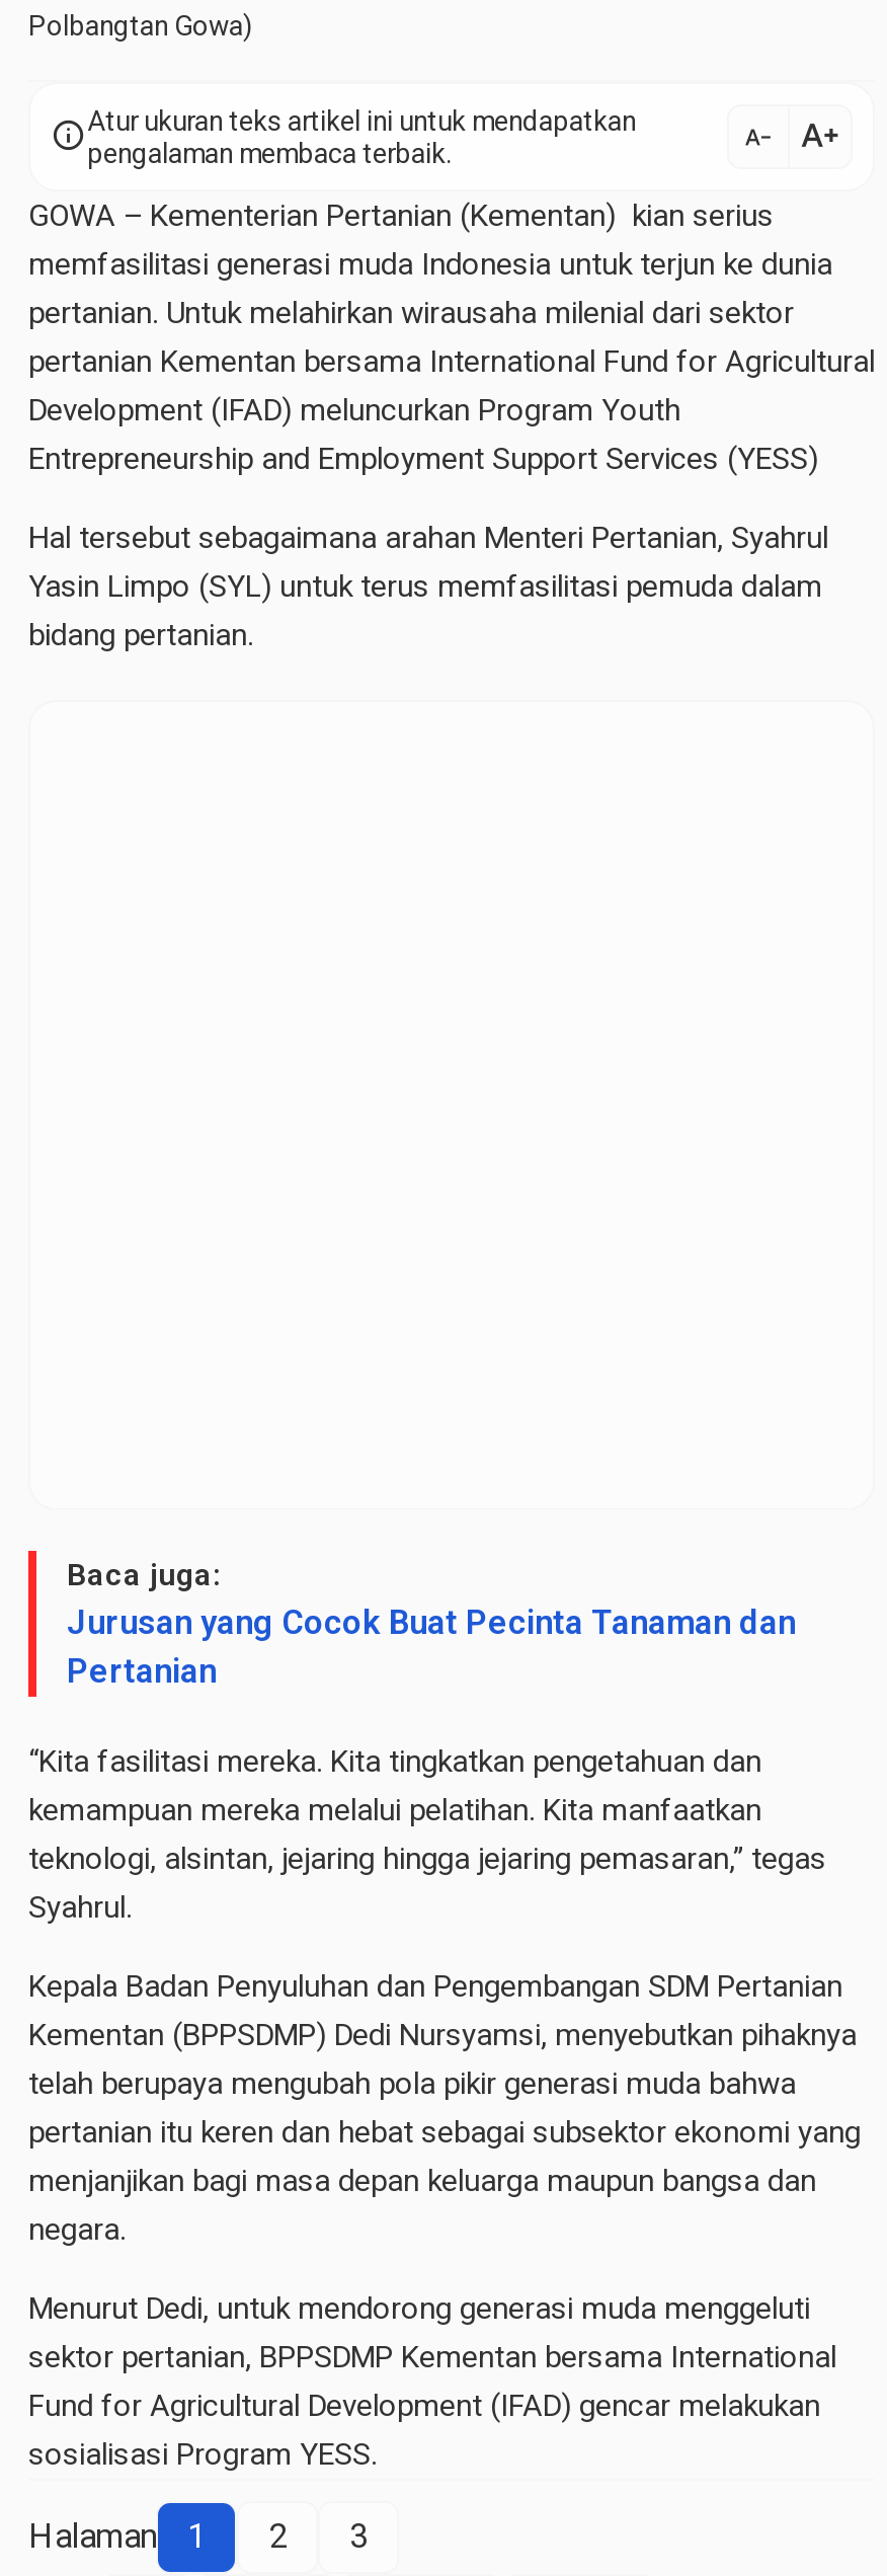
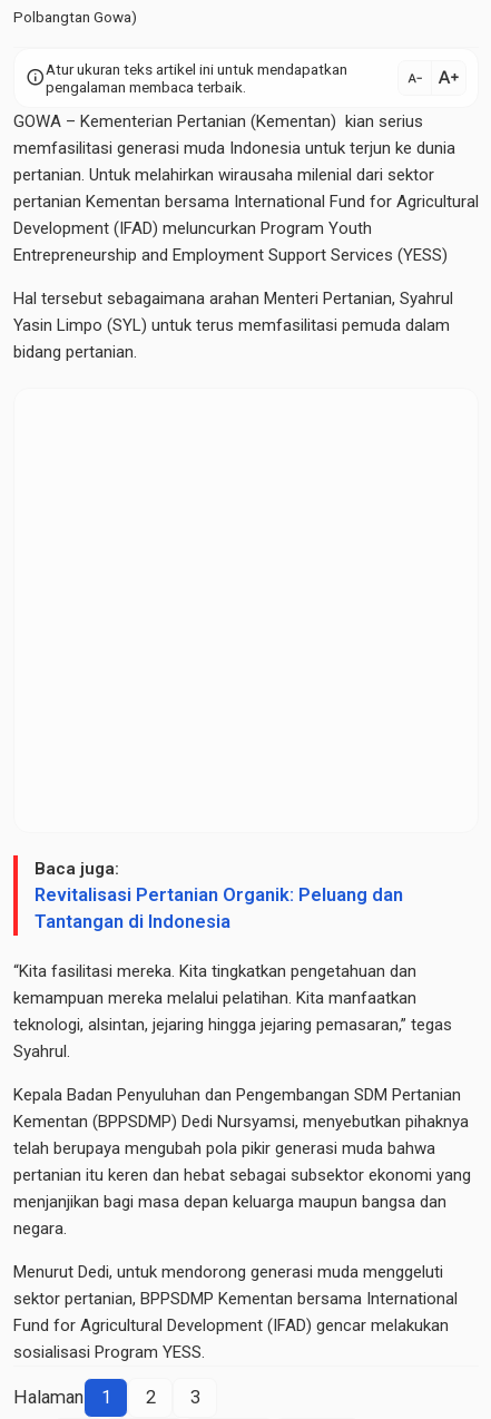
[67,1603,796,1690] Jurusan yang Cocok Buat Pecinta Tanaman dan | Pertanian -> [35,884,403,932] Revitalisasi Pertanian Organik: Peluang dan | Tantangan di Indonesia

